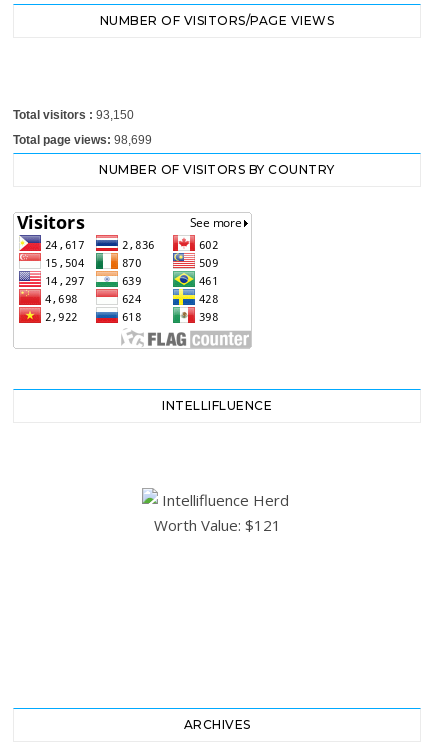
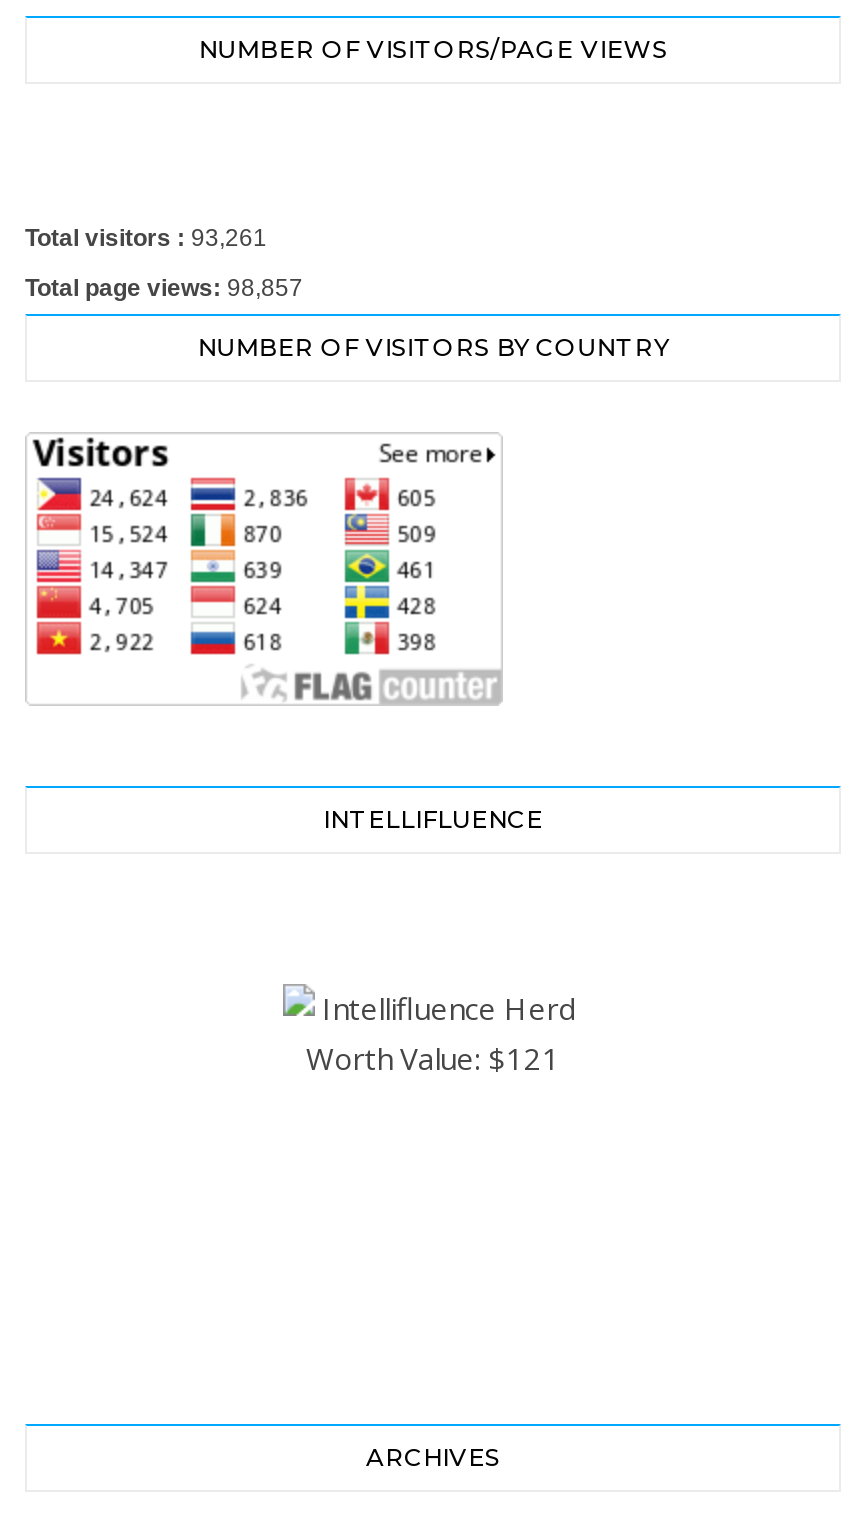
[13,108,134,122] Total visitors : 93,150 -> [25,224,267,252] Total visitors : 93,261
[13,133,152,147] Total page views: 98,699 -> [25,274,303,302] Total page views: 98,857

